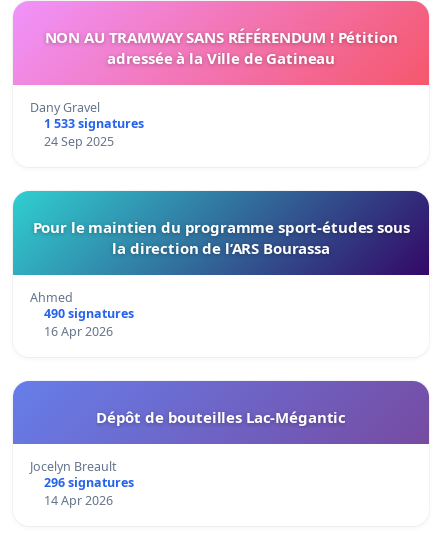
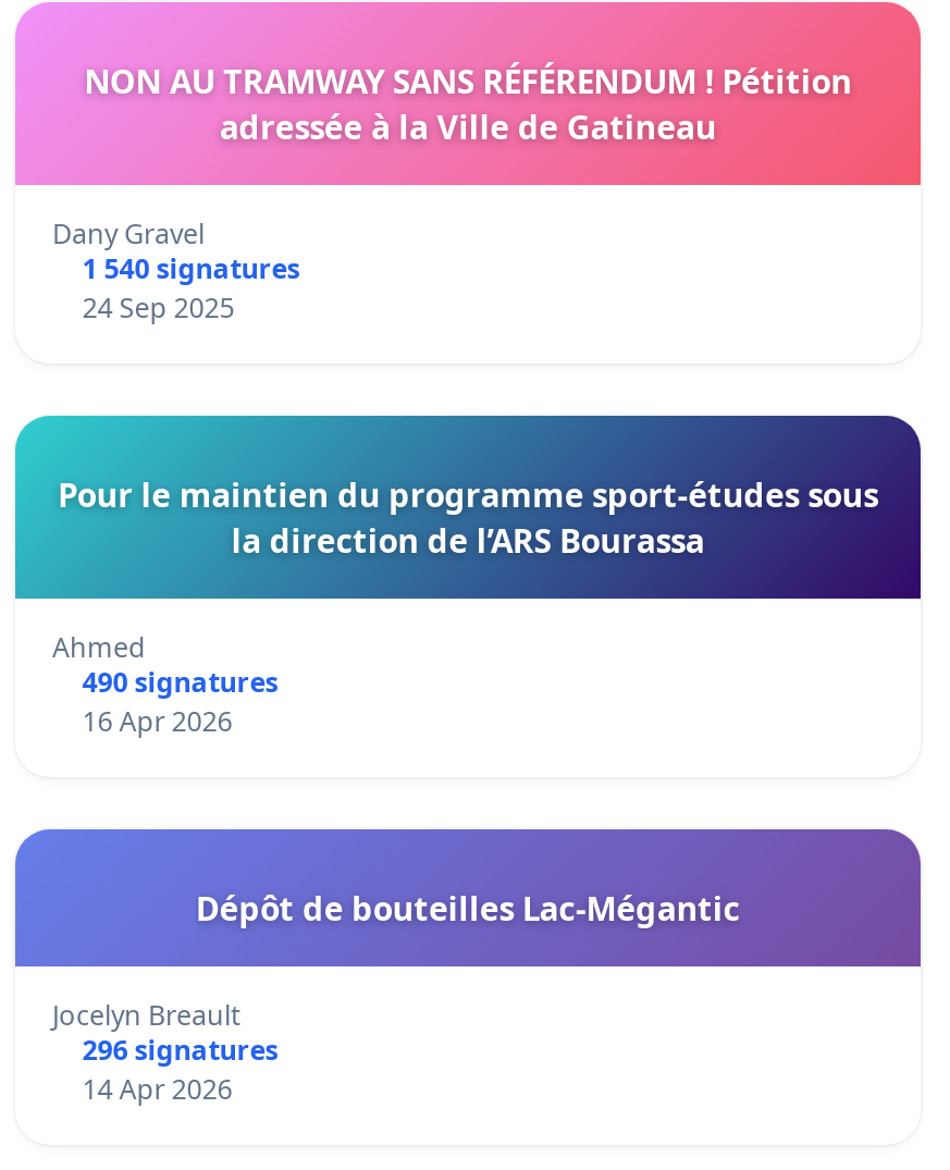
[44,115,144,132] 1 533 signatures -> [82,250,300,287] 1 540 signatures

